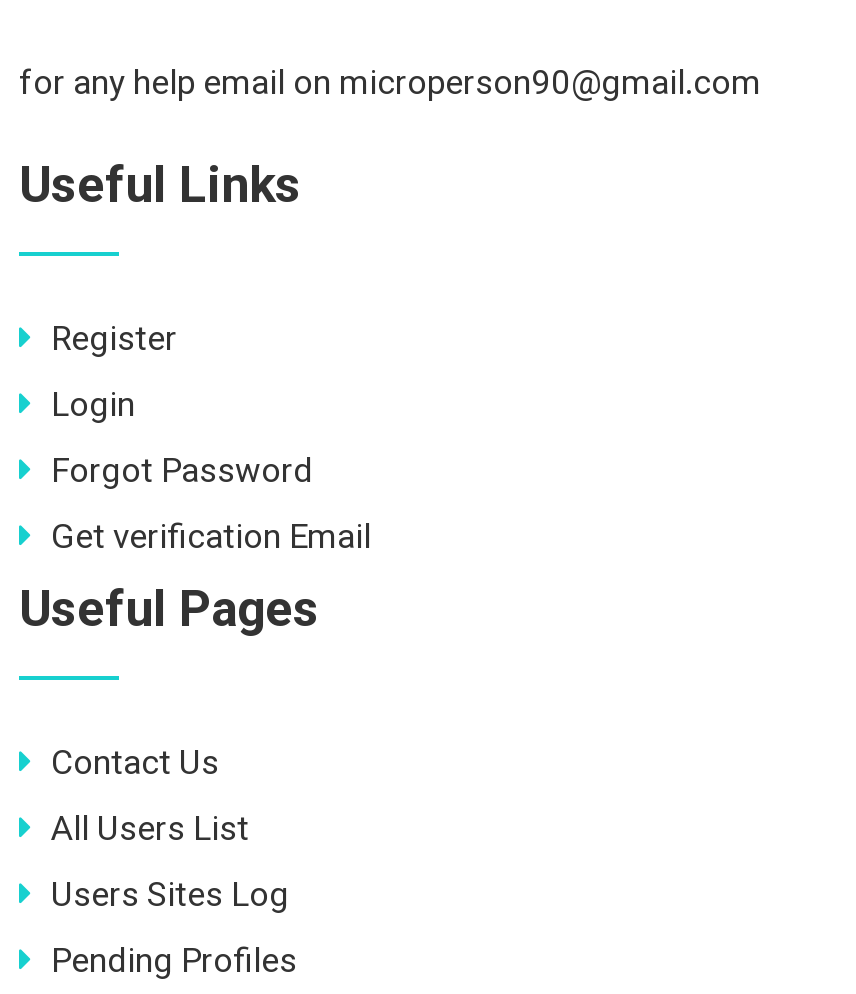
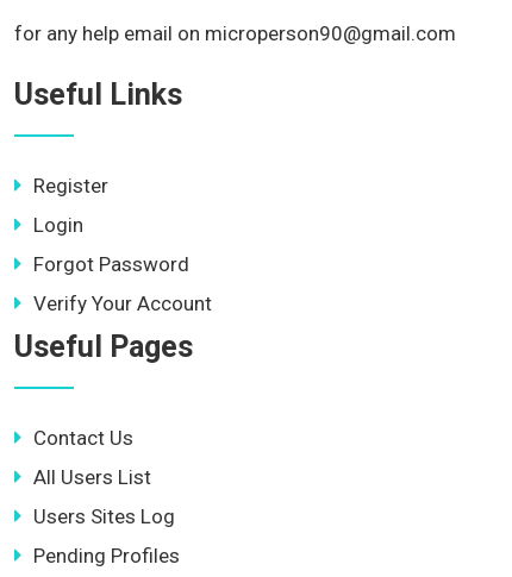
[51,516,371,556] Get verification Email -> [33,291,212,315] Verify Your Account

